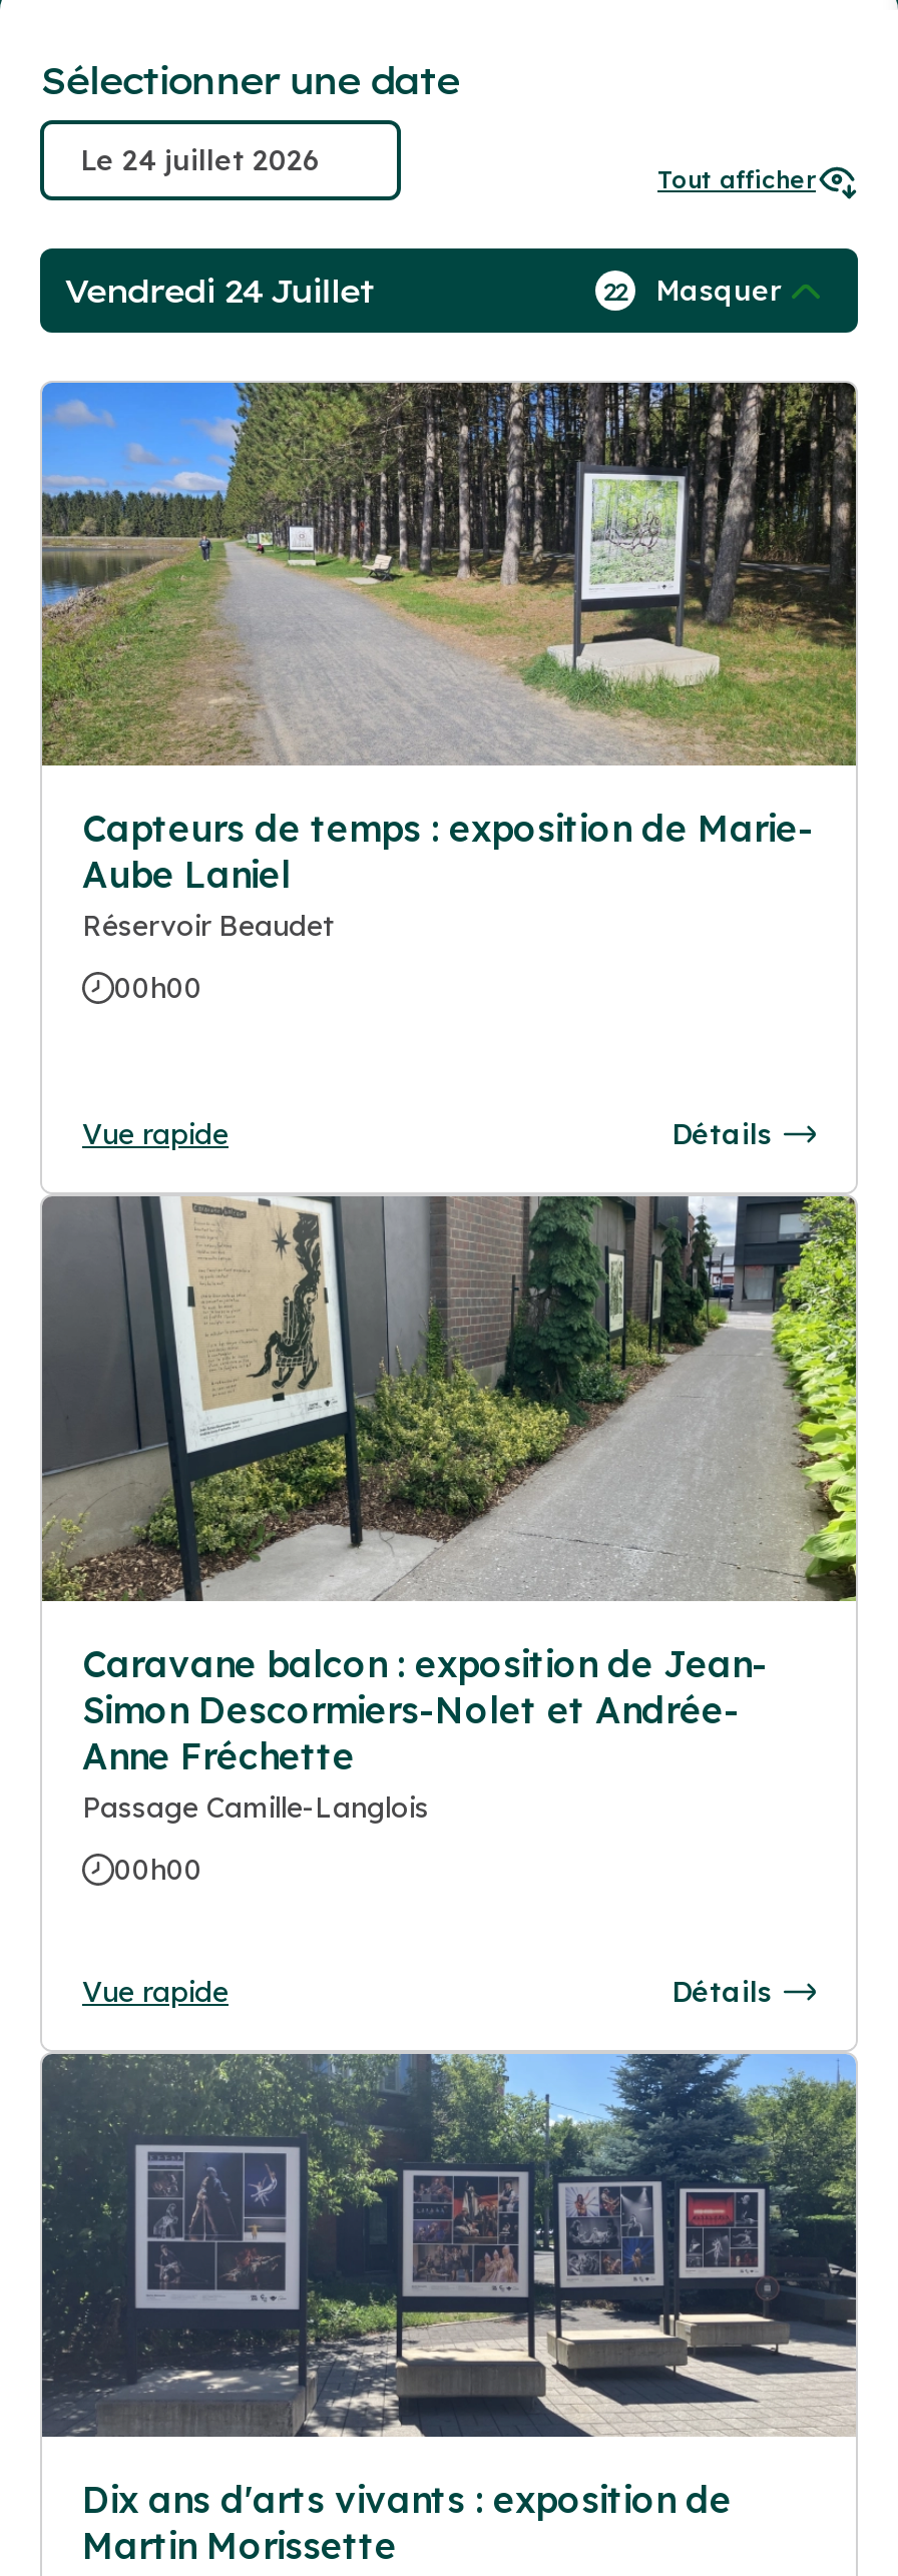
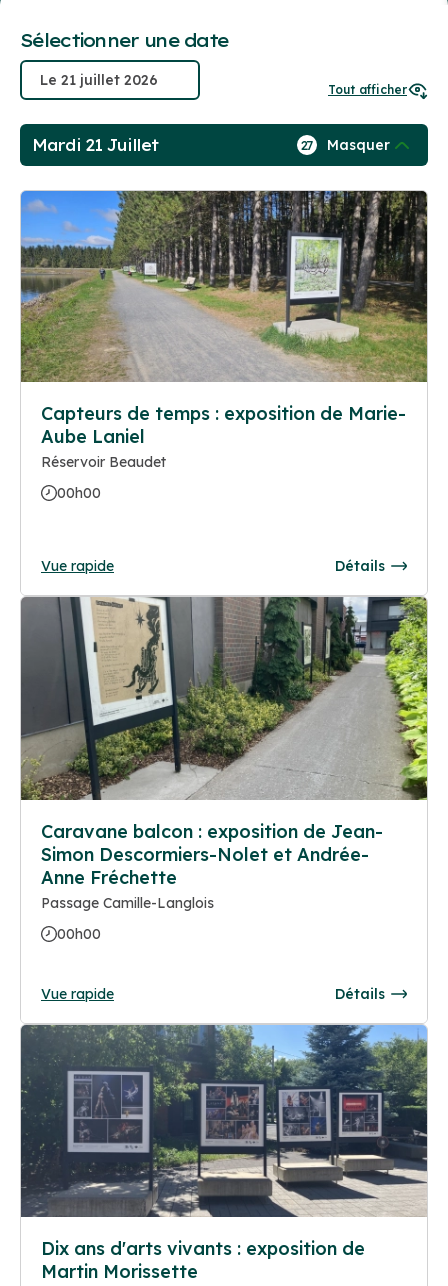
[64,271,374,311] Vendredi 24 Juillet -> [32,135,158,155] Mardi 21 Juillet
[603,273,782,309] 22 Masquer -> [301,136,390,154] 27 Masquer

